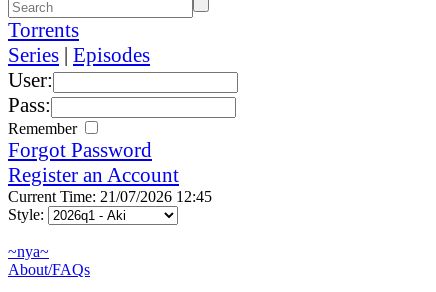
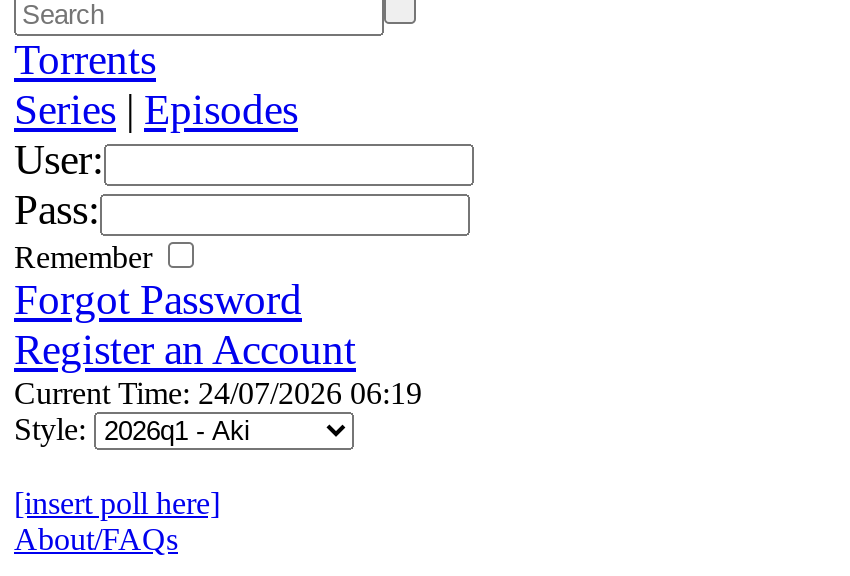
[8,188,212,205] Current Time: 21/07/2026 12:45 -> [14,376,422,410] Current Time: 24/07/2026 06:19
[8,243,49,260] ~nya~ -> [14,486,220,520] [insert poll here]

